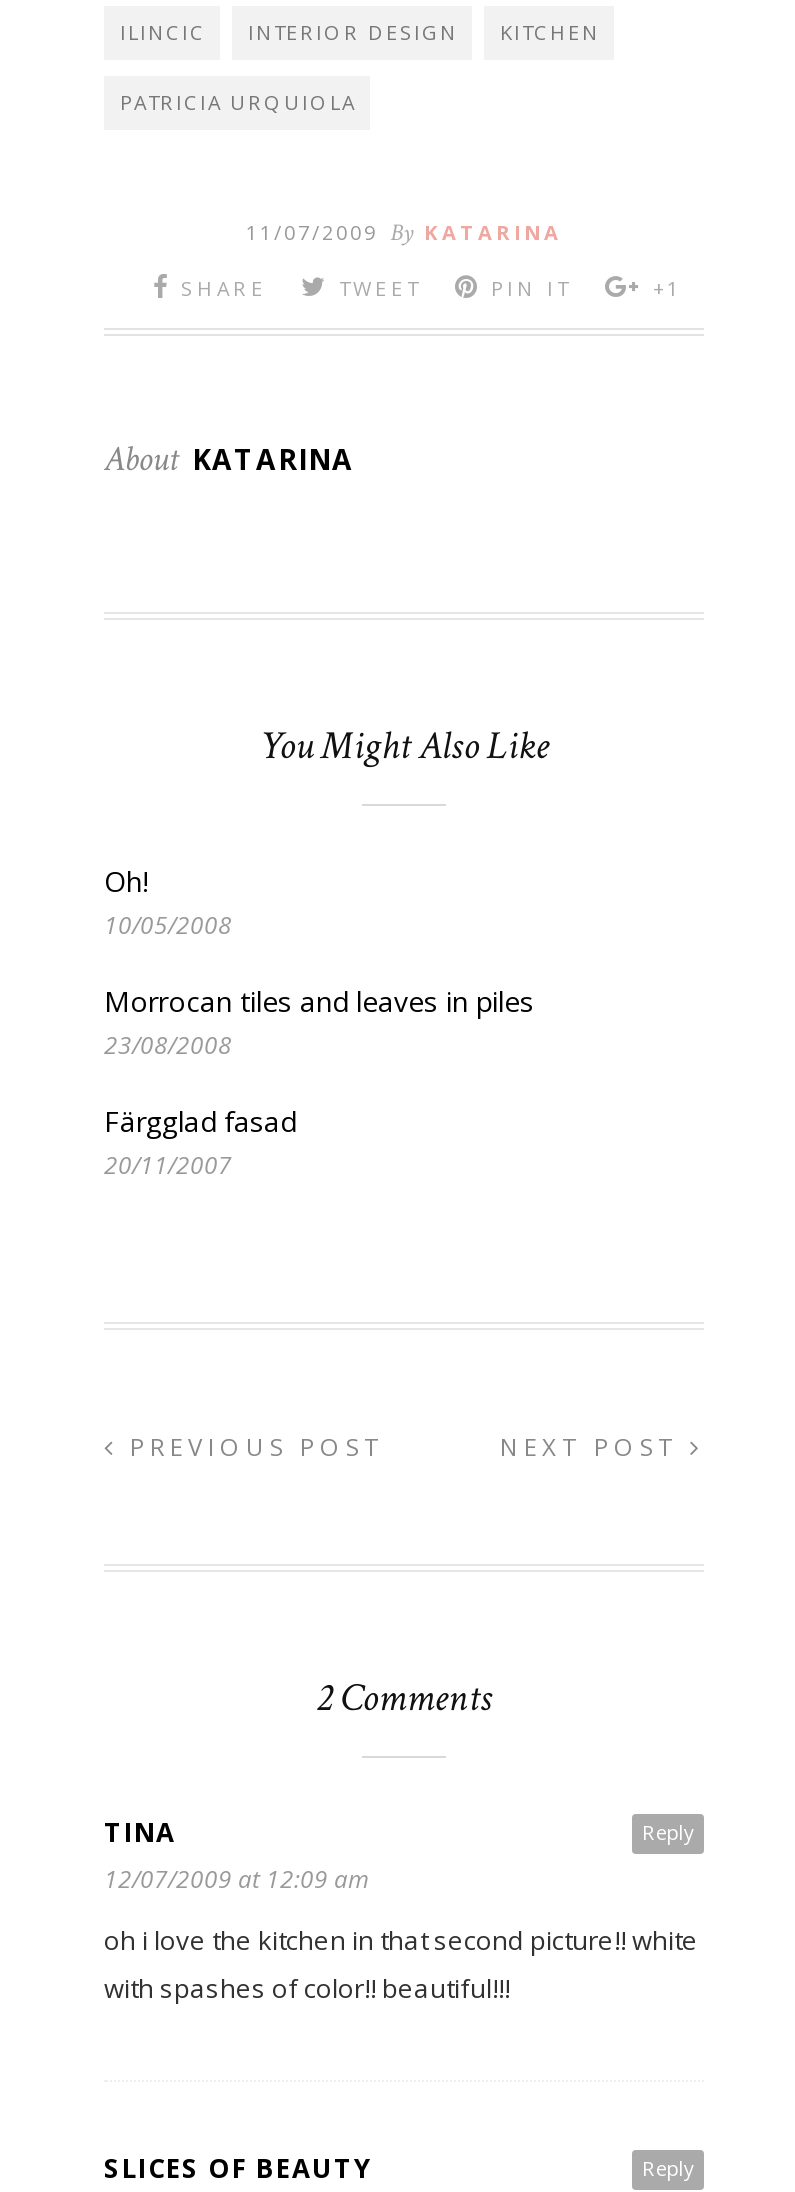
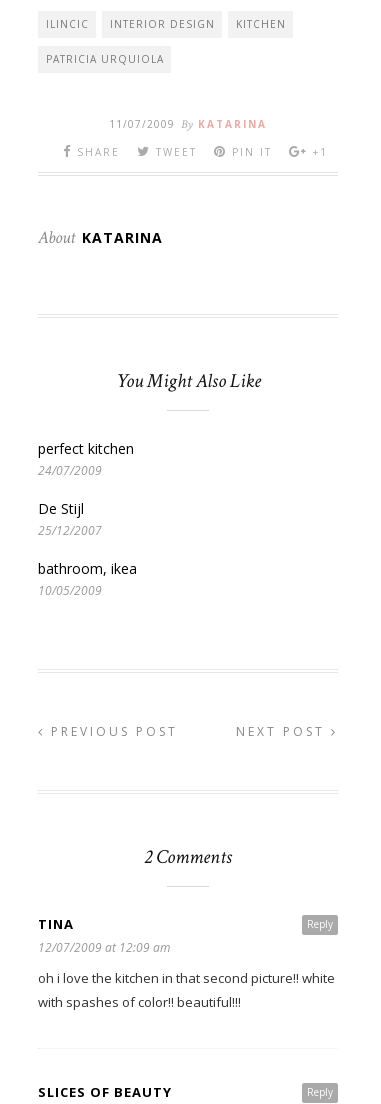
[104,861,232,941] Oh! | 10/05/2008 -> [38,439,134,479] perfect kitchen | 24/07/2009
[104,981,534,1061] Morrocan tiles and leaves in piles | 23/08/2008 -> [38,499,102,539] De Stijl | 25/12/2007
[104,1101,296,1181] Färgglad fasad | 20/11/2007 -> [38,559,137,599] bathroom, ikea | 10/05/2009

